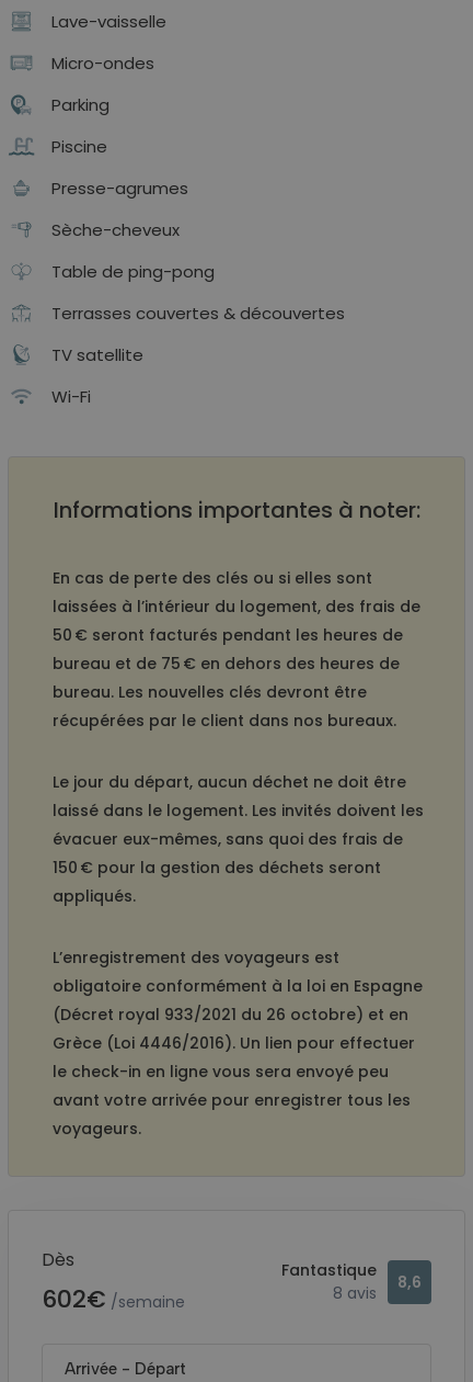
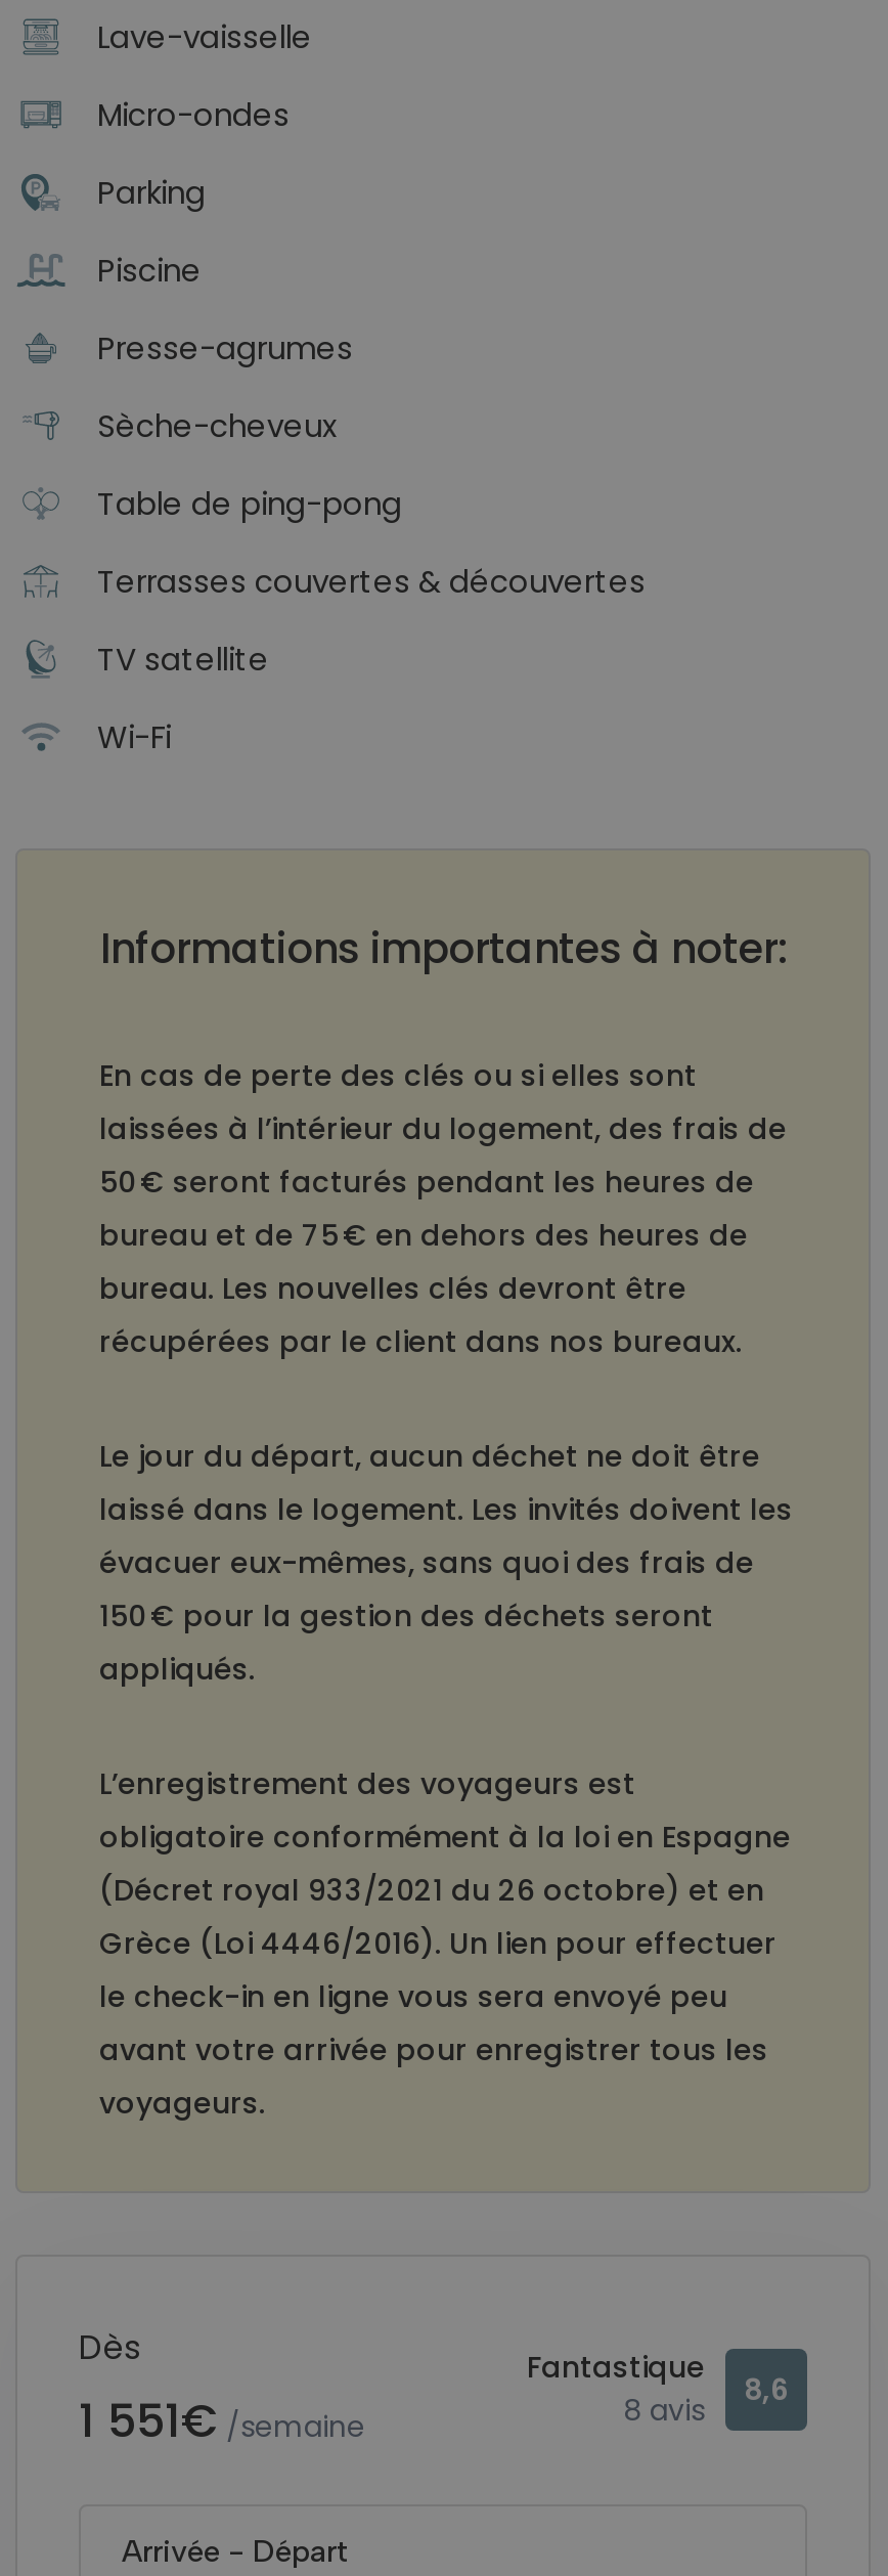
[42,1282,185,1316] 602€ /semaine -> [79,2390,365,2453] 1 551€ /semaine

